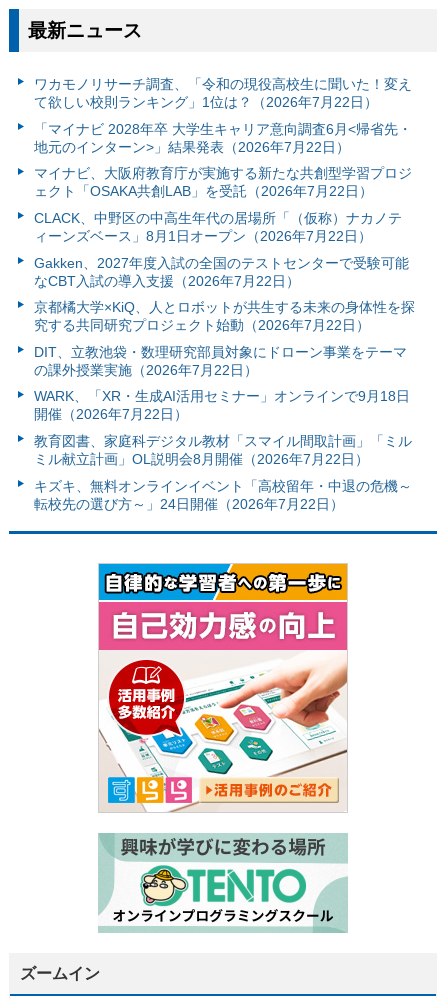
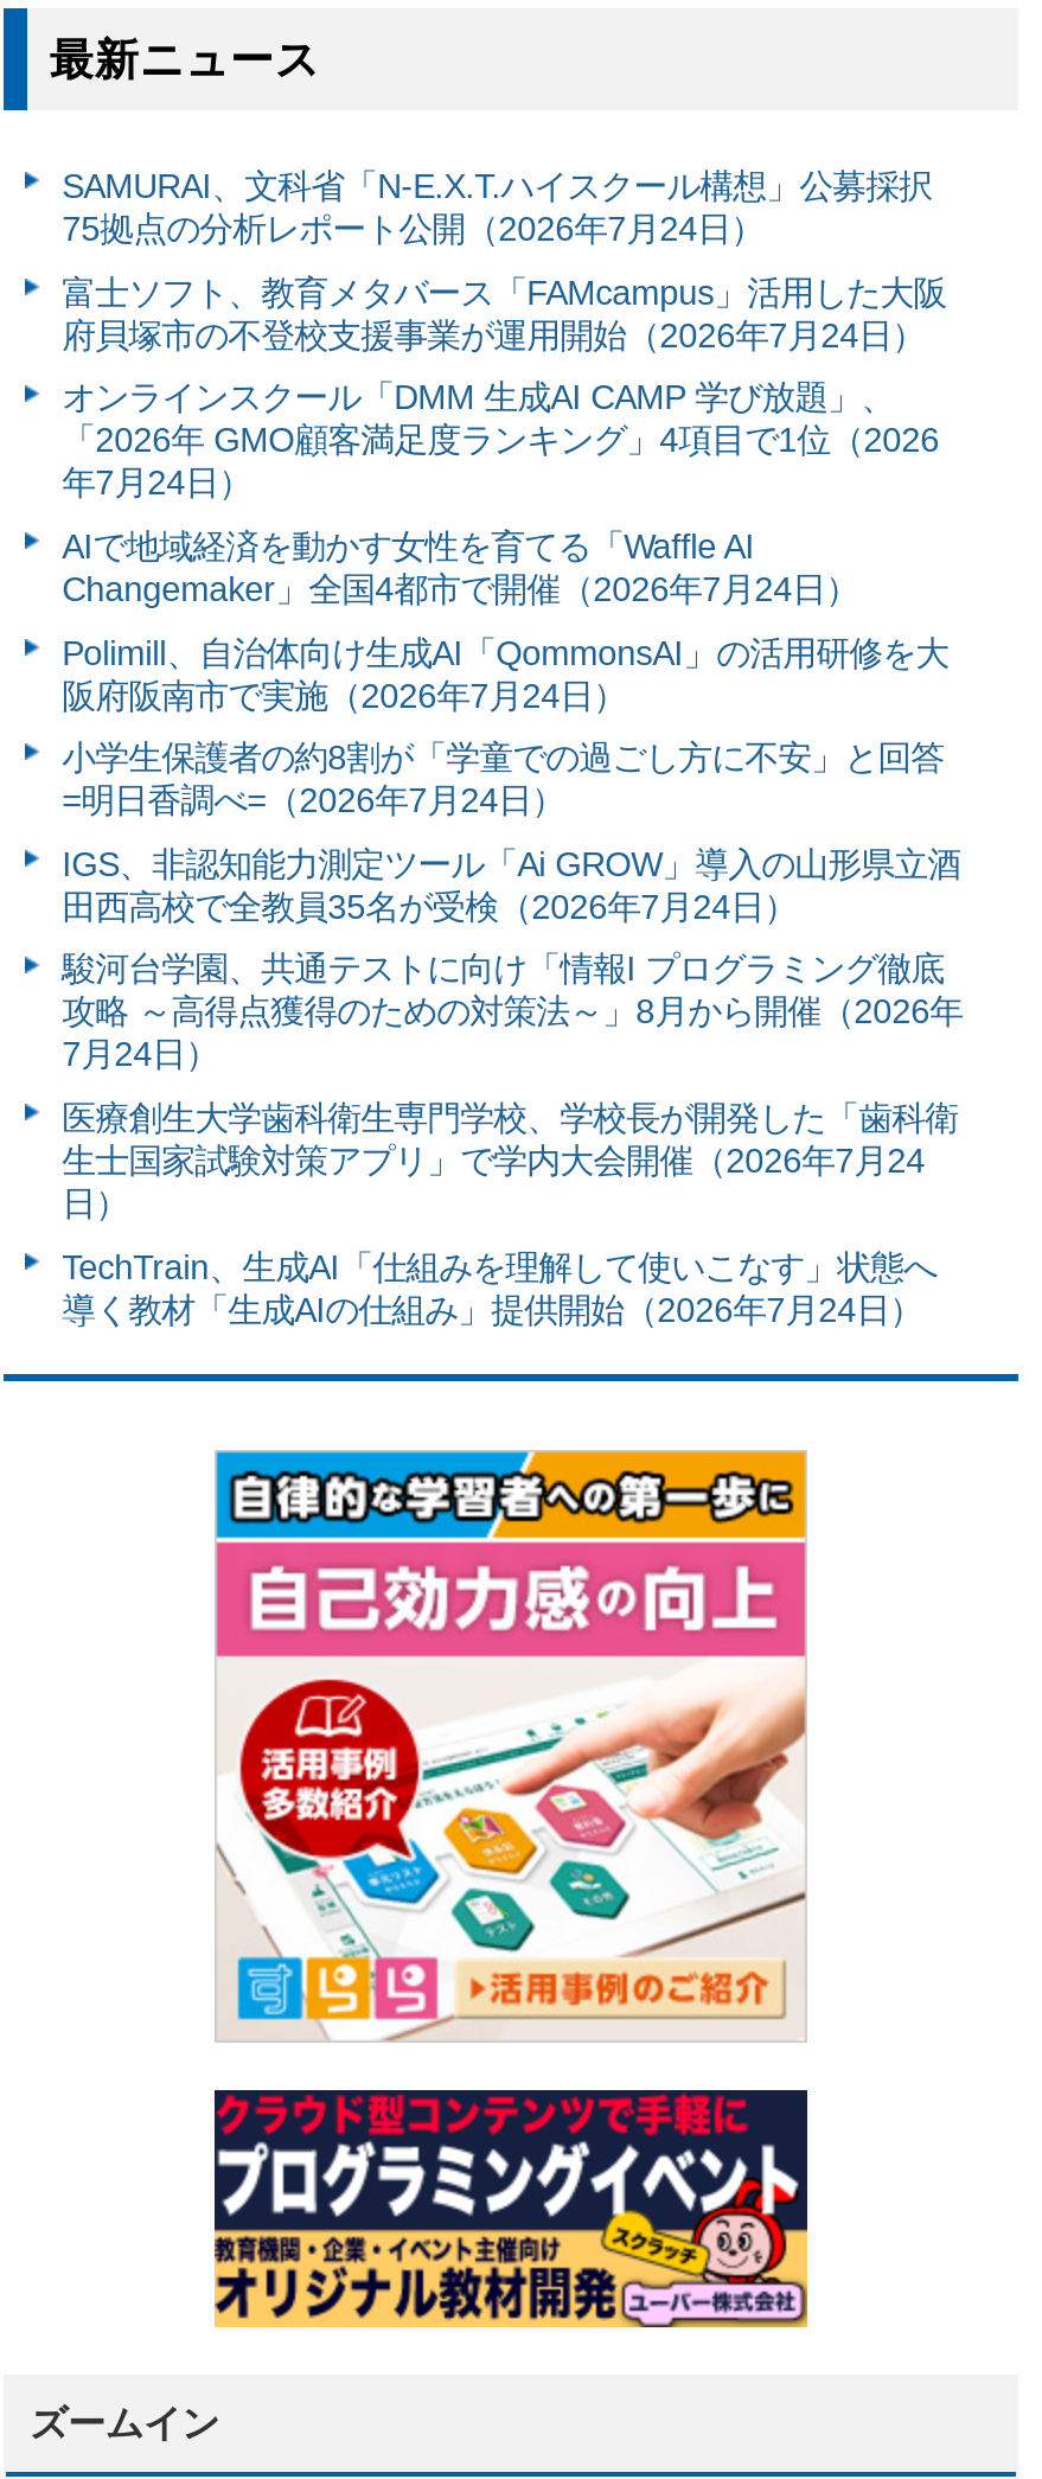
[34,76,412,110] ワカモノリサーチ調査、「令和の現役高校生に聞いた！変え | て欲しい校則ランキング」1位は？（2026年7月22日） -> [62,167,932,248] SAMURAI、文科省「N-E.X.T.ハイスクール構想」公募採択 | 75拠点の分析レポート公開（2026年7月24日）
[34,121,412,155] 「マイナビ 2028年卒 大学生キャリア意向調査6月<帰省先・ | 地元のインターン>」結果発表（2026年7月22日） -> [62,273,946,354] 富⼠ソフト、教育メタバース「FAMcampus」活用した大阪 | 府貝塚市の不登校支援事業が運用開始（2026年7月24日）
[34,165,412,199] マイナビ、大阪府教育庁が実施する新たな共創型学習プロジ | ェクト「OSAKA共創LAB」を受託（2026年7月22日） -> [62,379,939,502] オンラインスクール「DMM 生成AI CAMP 学び放題」、 | 「2026年 GMO顧客満足度ランキング」4項目で1位（2026 | 年7月24日）
[34,210,402,244] CLACK、中野区の中高生年代の居場所「（仮称）ナカノテ | ィーンズベース」8月1日オープン（2026年7月22日） -> [62,527,858,608] AIで地域経済を動かす女性を育てる「Waffle AI | Changemaker」全国4都市で開催（2026年7月24日）
[34,254,409,288] Gakken、2027年度入試の全国のテストセンターで受験可能 | なCBT入試の導入支援（2026年7月22日） -> [62,633,949,714] Polimill、自治体向け生成AI「QommonsAI」の活用研修を大 | 阪府阪南市で実施（2026年7月24日）
[34,299,415,333] 京都橘大学×KiQ、人とロボットが共生する未来の身体性を探 | 究する共同研究プロジェクト始動（2026年7月22日） -> [62,739,944,820] 小学生保護者の約8割が「学童での過ごし方に不安」と回答 | =明日香調べ=（2026年7月24日）
[34,344,407,378] DIT、立教池袋・数理研究部員対象にドローン事業をテーマ | の課外授業実施（2026年7月22日） -> [62,845,960,925] IGS、非認知能力測定ツール「Ai GROW」導入の山形県立酒 | 田西高校で全教員35名が受検（2026年7月24日）
[34,388,410,422] WARK、「XR・生成AI活用セミナー」オンラインで9月18日 | 開催（2026年7月22日） -> [62,951,963,1074] 駿河台学園、共通テストに向け「情報I プログラミング徹底 | 攻略 ～高得点獲得のための対策法～」8月から開催（2026年 | 7月24日）
[34,433,412,467] 教育図書、家庭科デジタル教材「スマイル間取計画」「ミル | ミル献立計画」OL説明会8月開催（2026年7月22日） -> [62,1099,958,1222] 医療創生大学歯科衛生専門学校、学校長が開発した「歯科衛 | 生士国家試験対策アプリ」で学内大会開催（2026年7月24 | 日）
[34,478,412,512] キズキ、無料オンラインイベント「高校留年・中退の危機～ | 転校先の選び方～」24日開催（2026年7月22日） -> [62,1248,937,1328] TechTrain、生成AI「仕組みを理解して使いこなす」状態へ | 導く教材「生成AIの仕組み」提供開始（2026年7月24日）
[98,833,348,933] [image] -> [212,2088,810,2330] [image]

